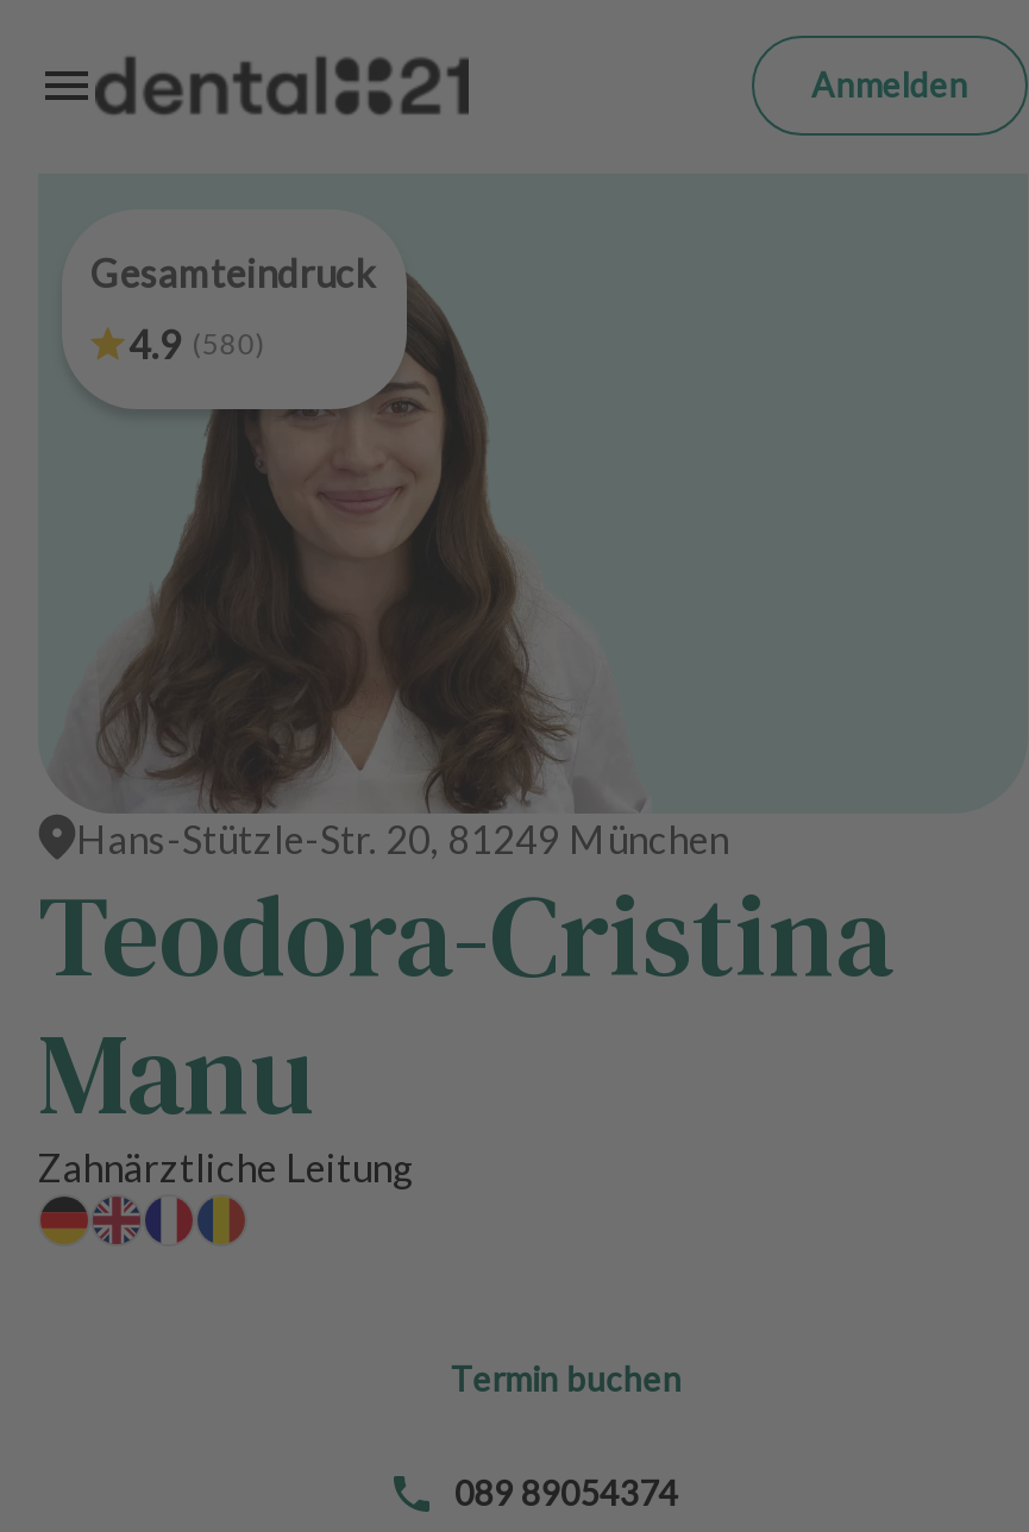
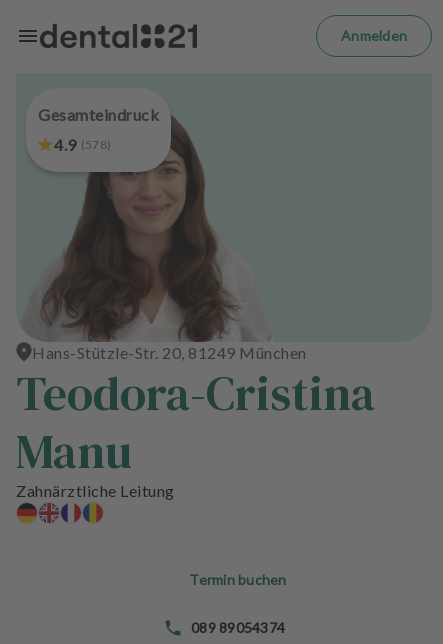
[128,321,265,366] 4.9 (580) -> [54,135,111,154] 4.9 (578)

